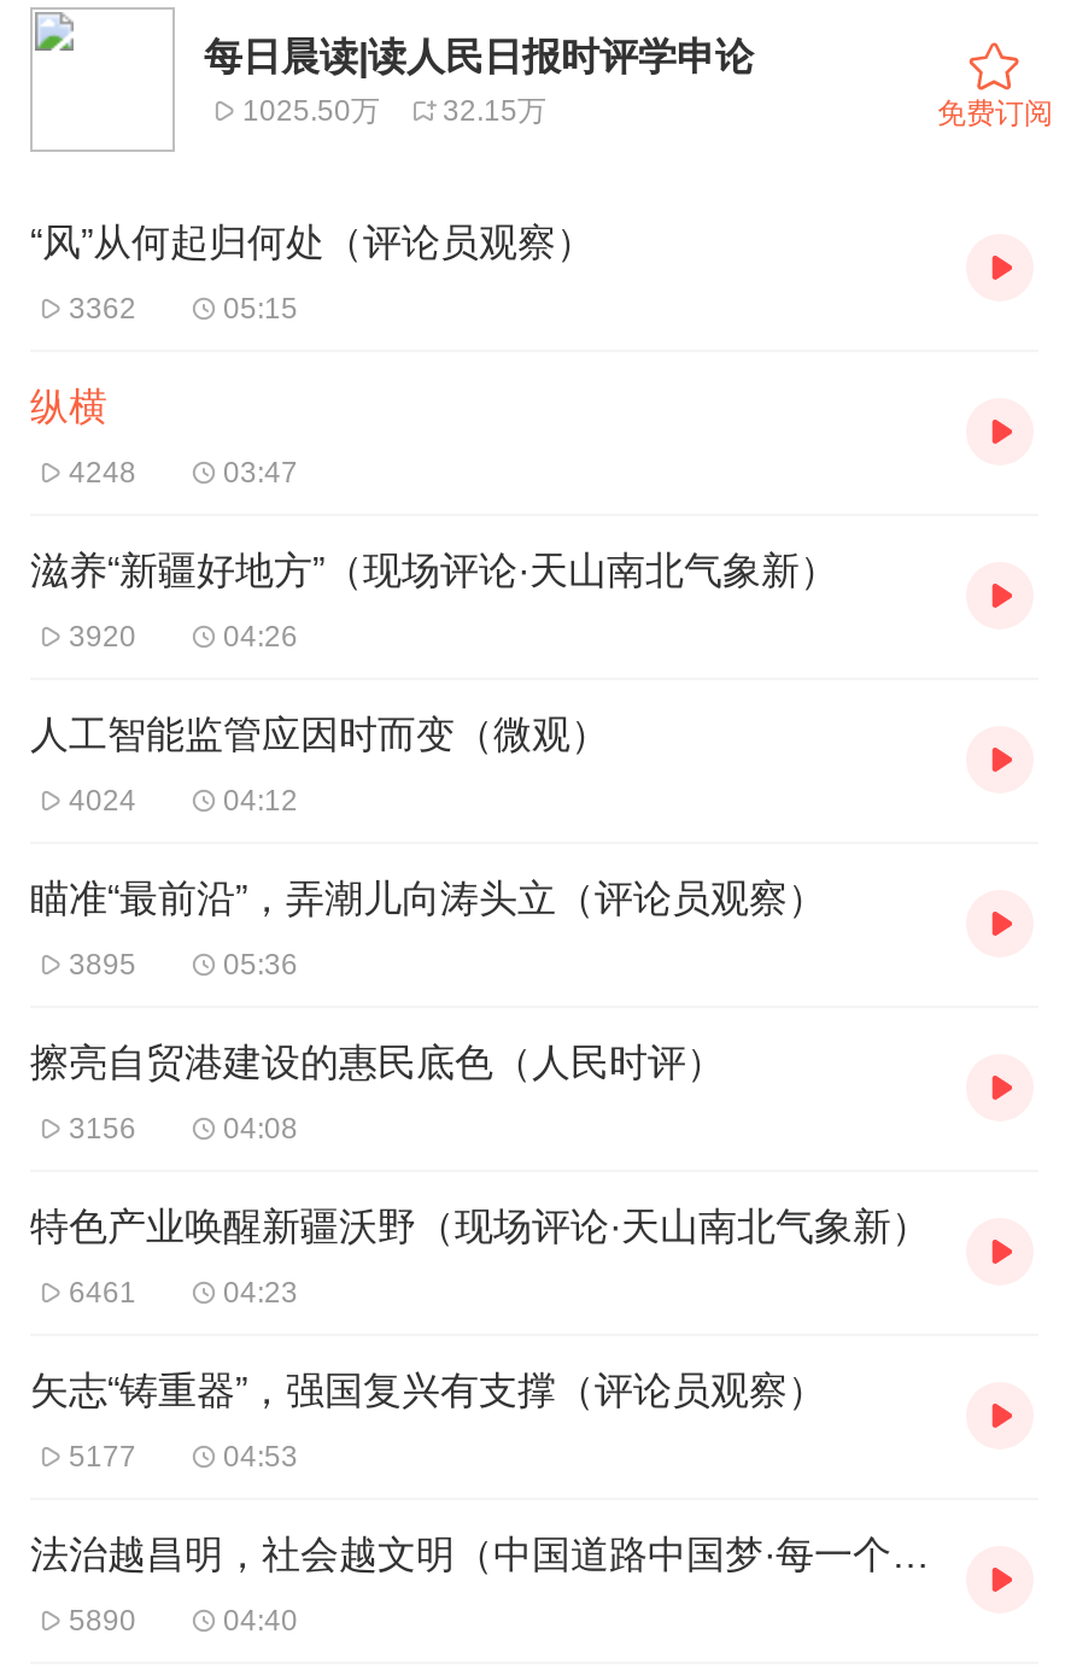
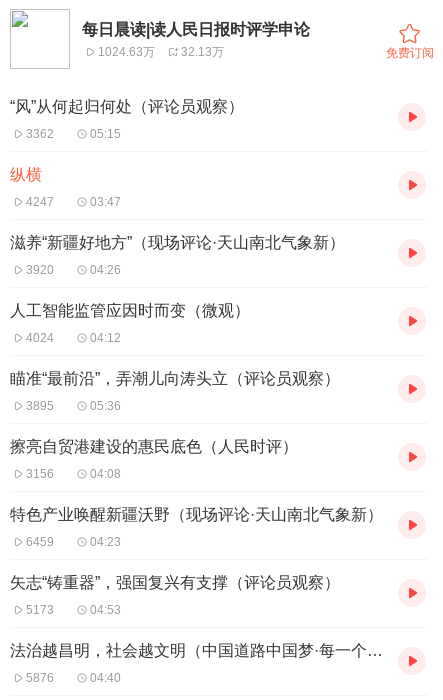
[242,93,380,127] 1025.50万 -> [98,44,155,58] 1024.63万
[443,93,546,127] 32.15万 -> [181,44,224,58] 32.13万
[69,455,136,489] 4248 -> [26,195,54,209] 4247
[69,1275,136,1309] 6461 -> [26,535,54,549] 6459
[69,1439,136,1473] 5177 -> [26,603,54,617] 5173
[69,1603,136,1637] 5890 -> [26,671,54,685] 5876

